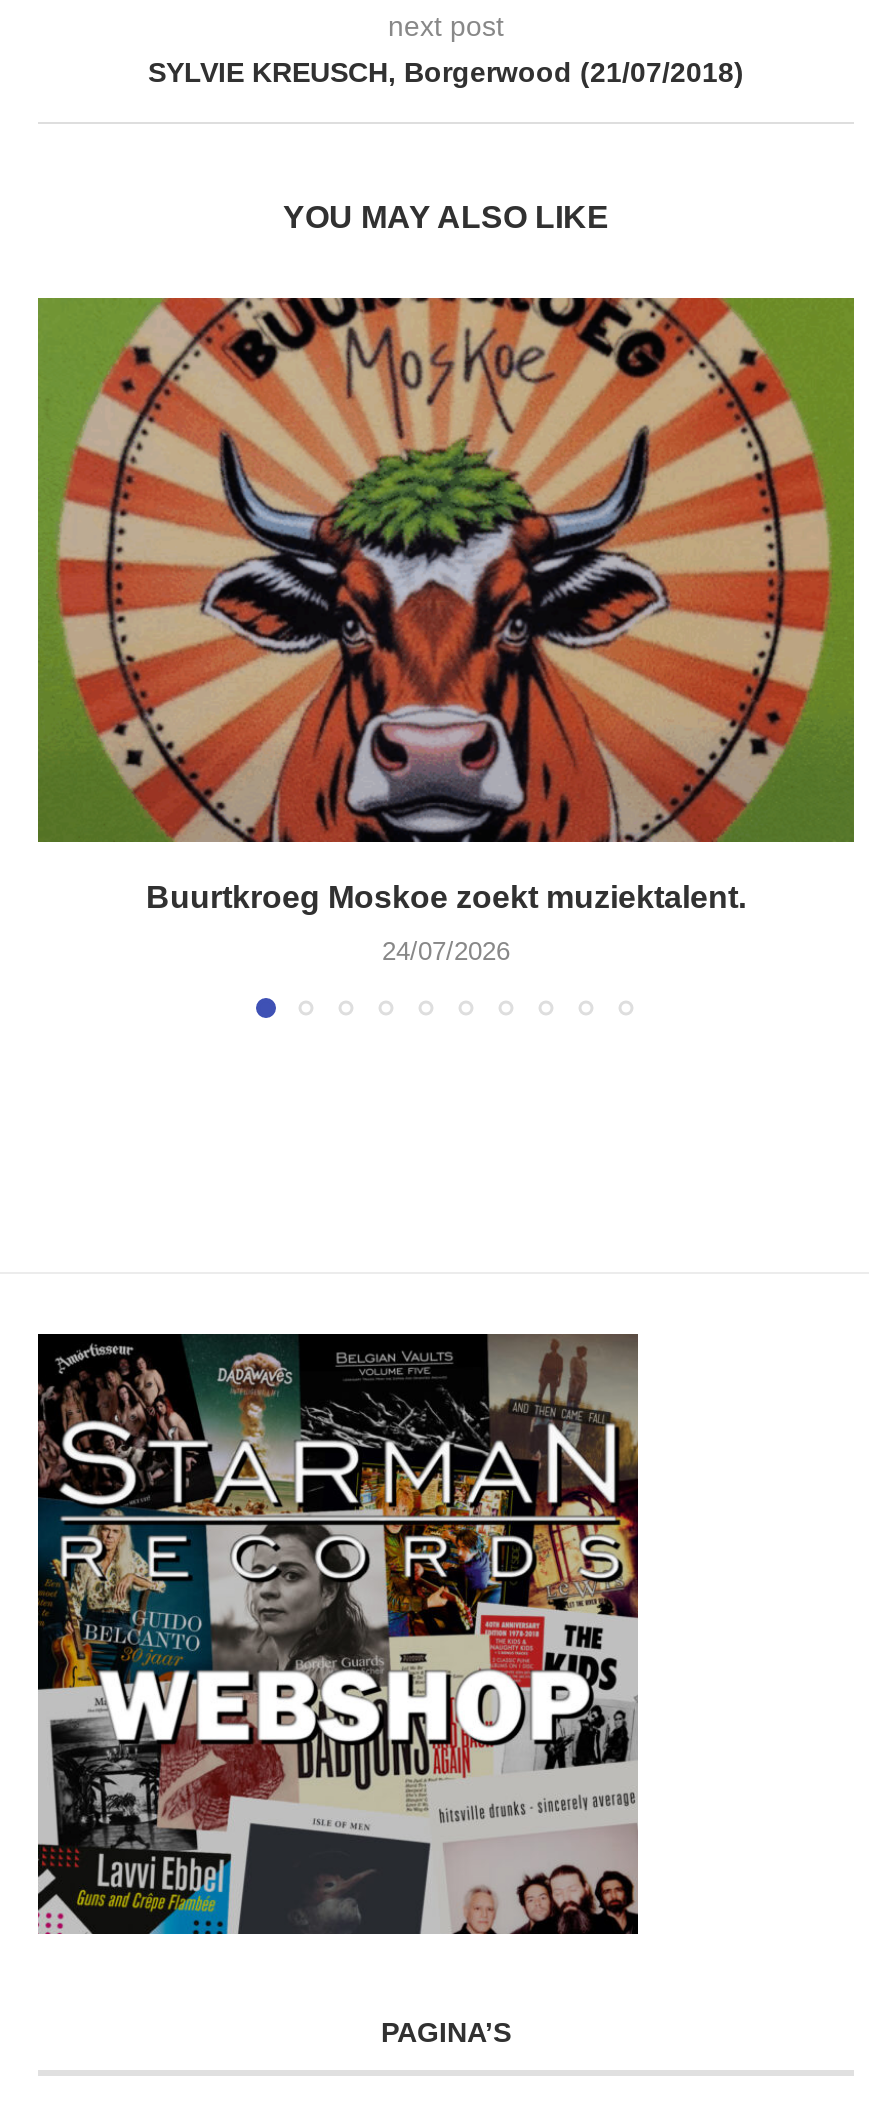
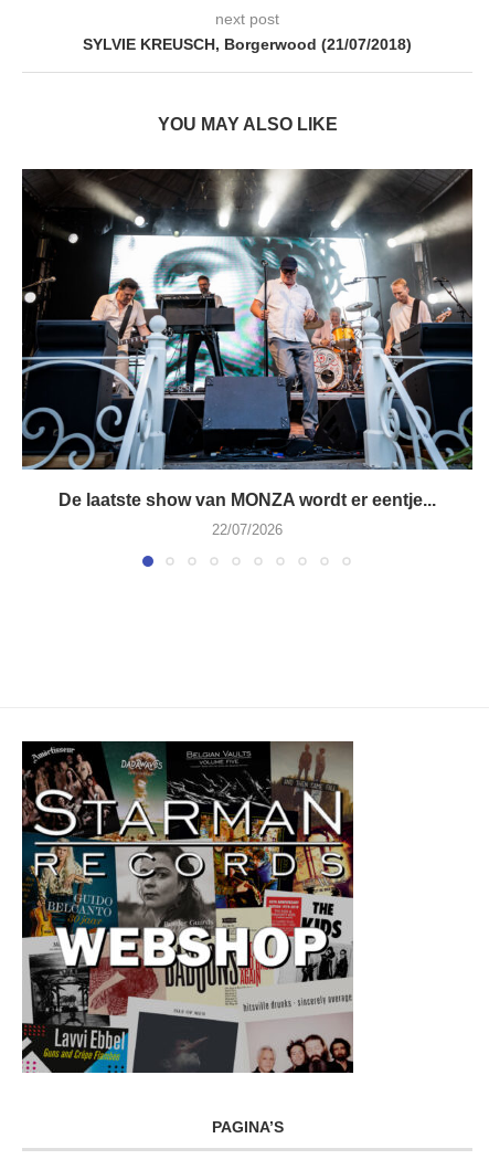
[36,296,856,913] [image] | Buurtkroeg Moskoe zoekt muziektalent. -> [21,168,474,509] [image] | De laatste show van MONZA wordt er eentje...
[382,935,510,965] 24/07/2026 -> [212,521,283,538] 22/07/2026

